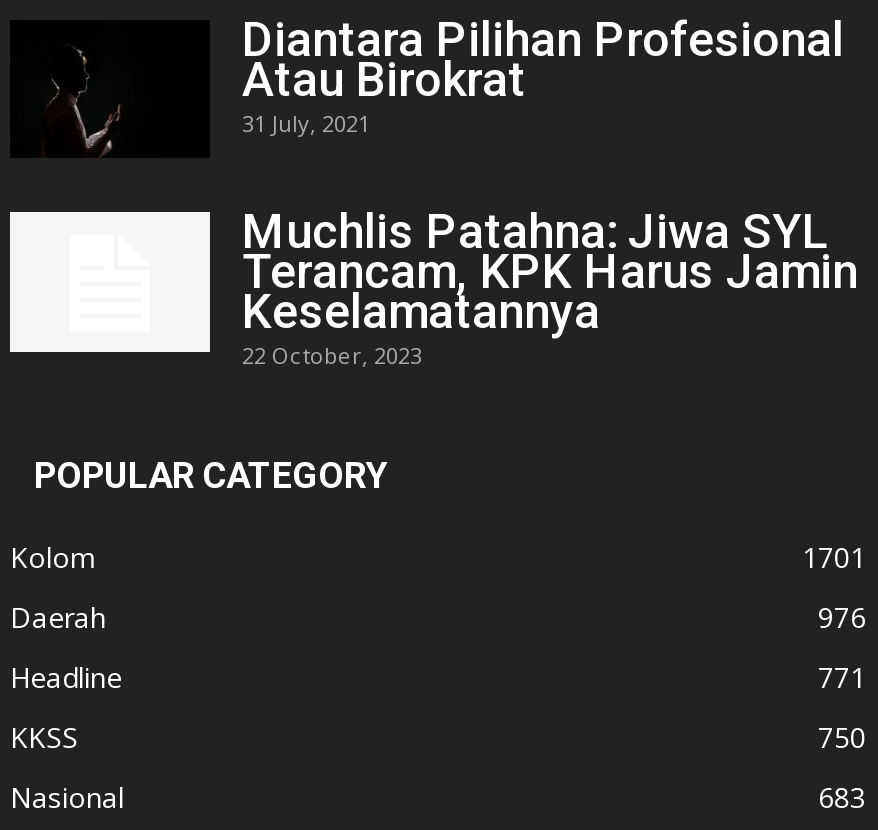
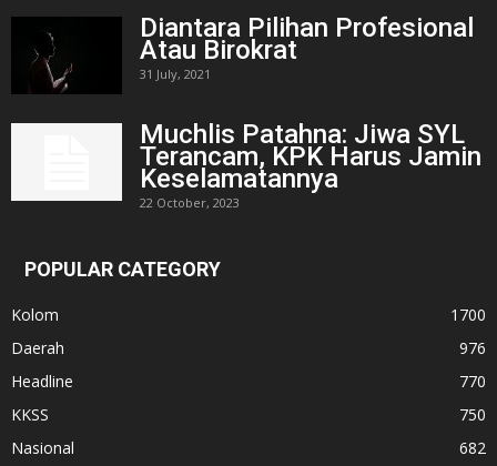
[802,539,866,577] 1701 -> [450,304,486,325] 1700
[818,659,866,697] 771 -> [459,371,486,392] 770
[818,779,866,817] 683 -> [459,437,486,459] 682

